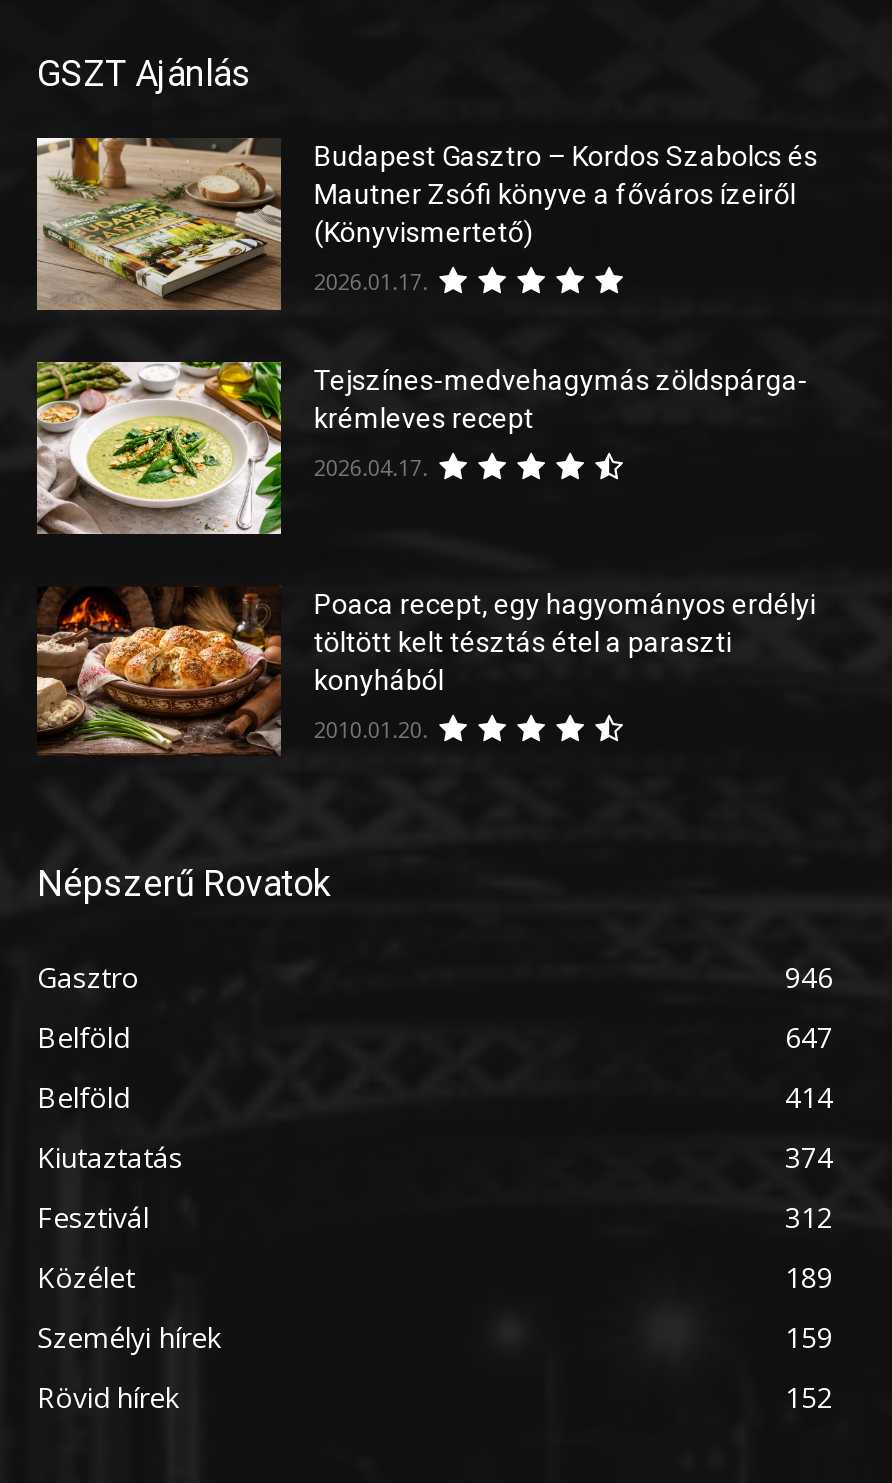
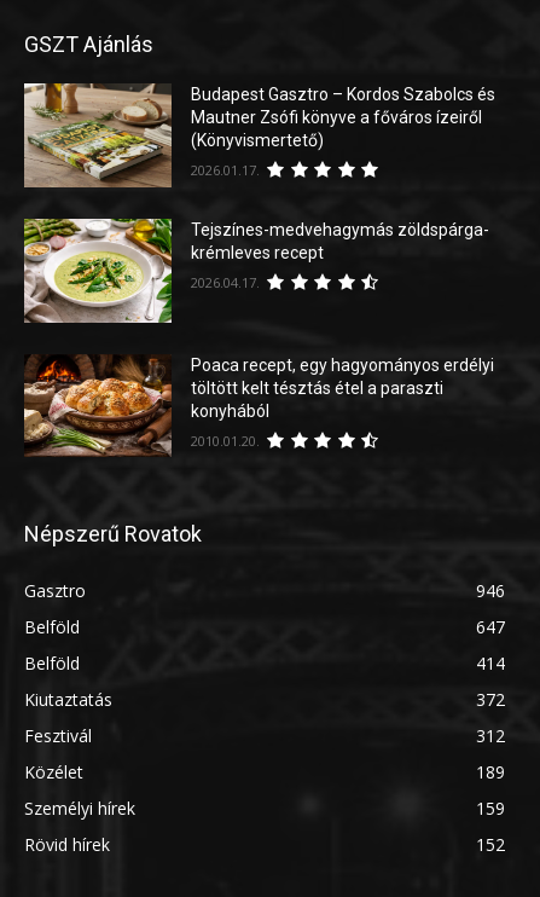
[785,1139,833,1177] 374 -> [476,688,505,711] 372

